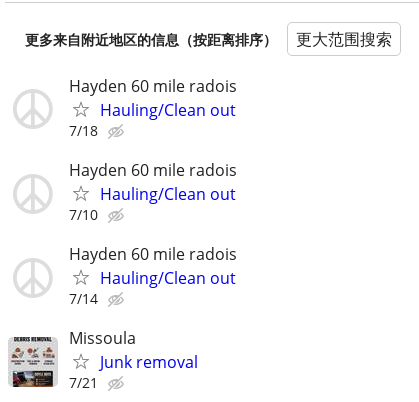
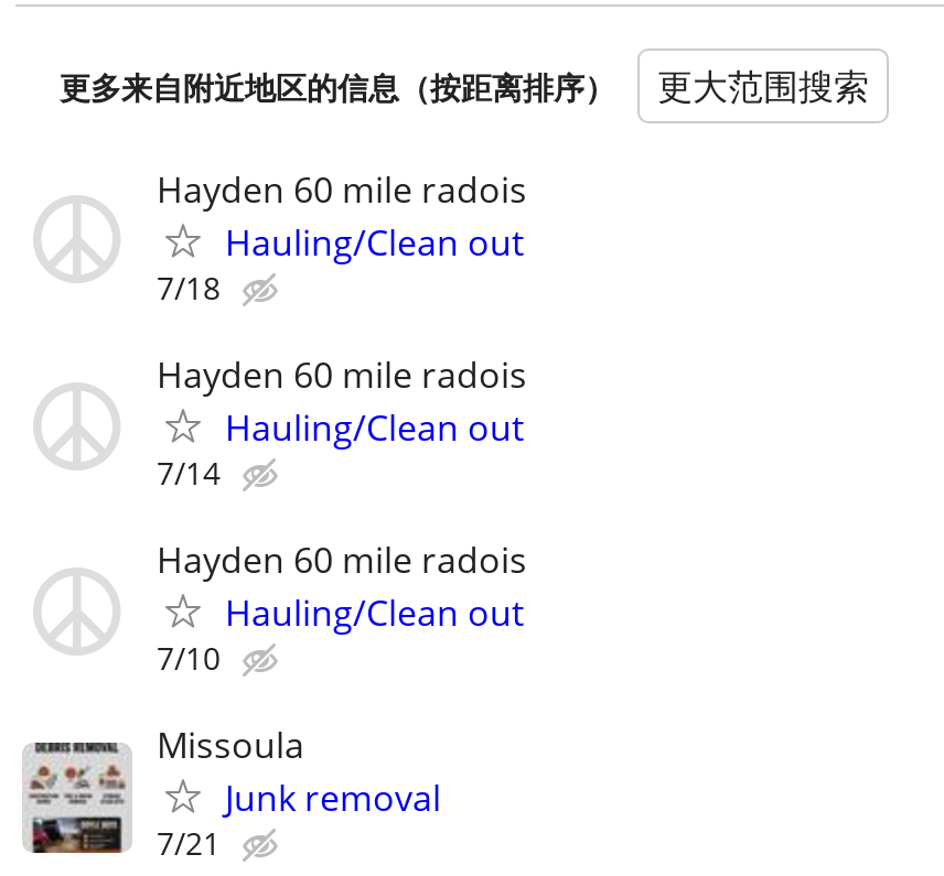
[69,205,98,224] 7/10 -> [157,452,221,494] 7/14
[69,289,98,308] 7/14 -> [157,637,221,679] 7/10

